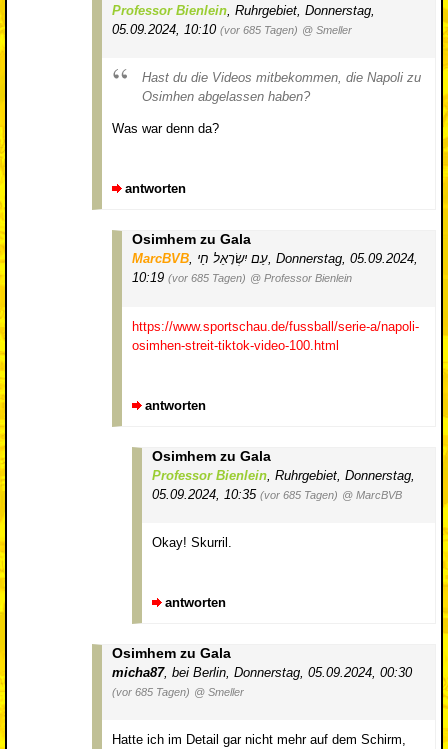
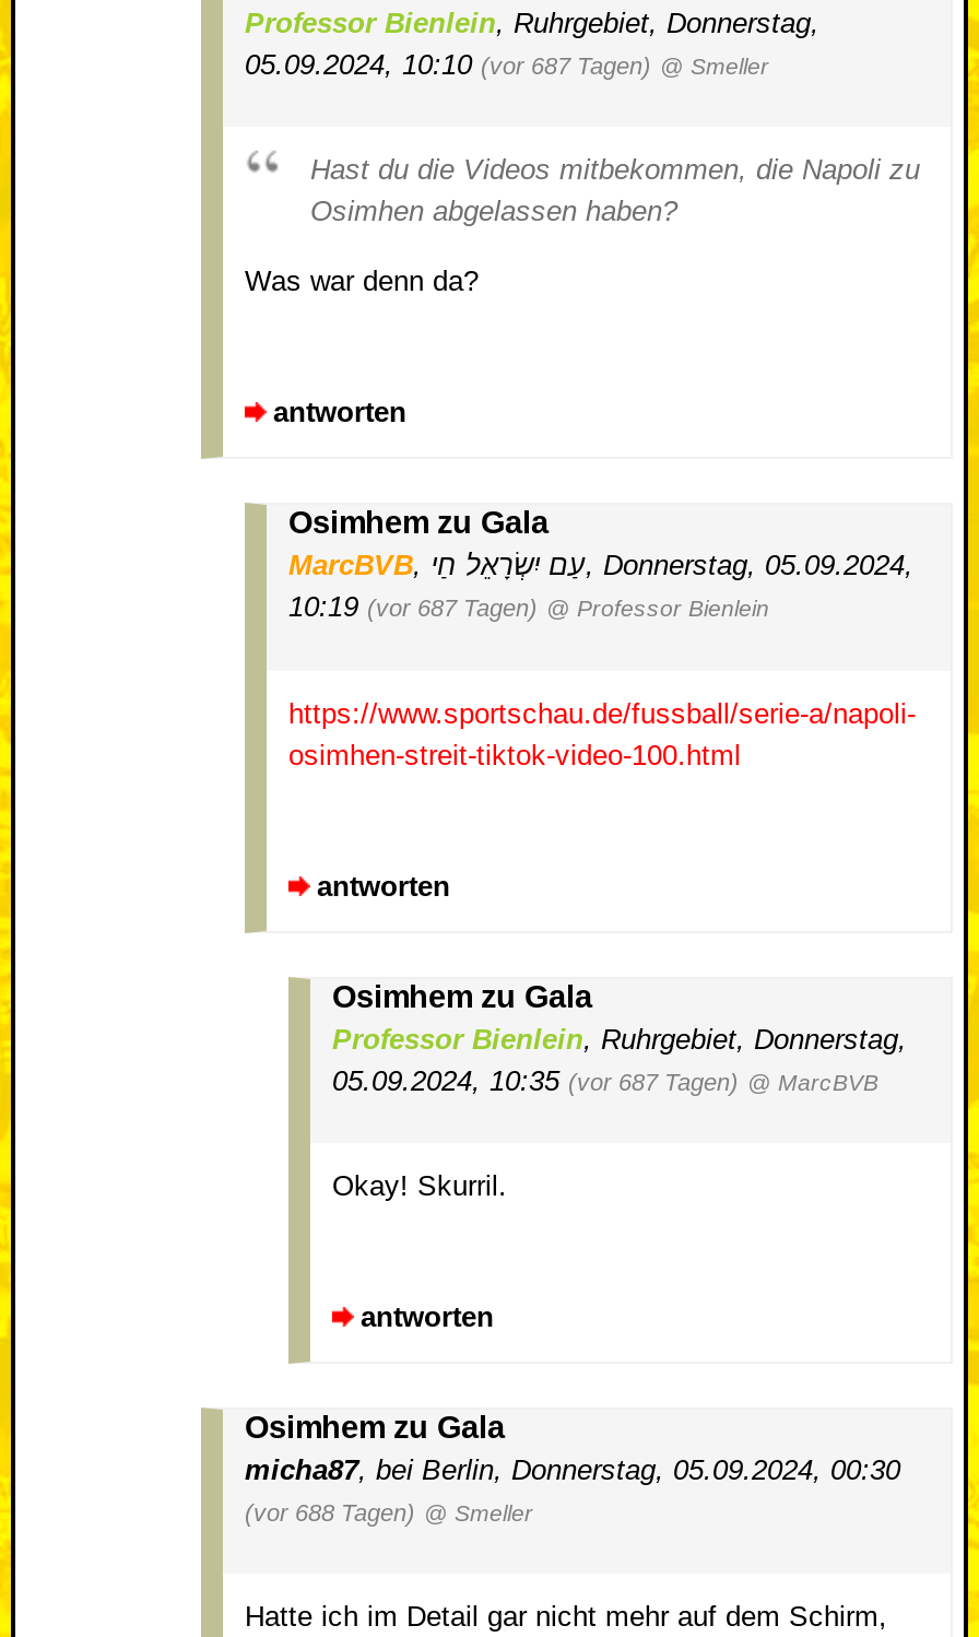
[112,22,352,37] 05.09.2024, 10:10 (vor 685 Tagen) @ Smeller -> [245,48,769,81] 05.09.2024, 10:10 (vor 687 Tagen) @ Smeller
[132,270,352,285] 10:19 (vor 685 Tagen) @ Professor Bienlein -> [288,591,769,624] 10:19 (vor 687 Tagen) @ Professor Bienlein
[152,487,402,502] 05.09.2024, 10:35 (vor 685 Tagen) @ MarcBVB -> [332,1064,878,1096] 05.09.2024, 10:35 (vor 687 Tagen) @ MarcBVB
[112,686,244,698] (vor 685 Tagen) @ Smeller -> [245,1499,533,1525] (vor 688 Tagen) @ Smeller

